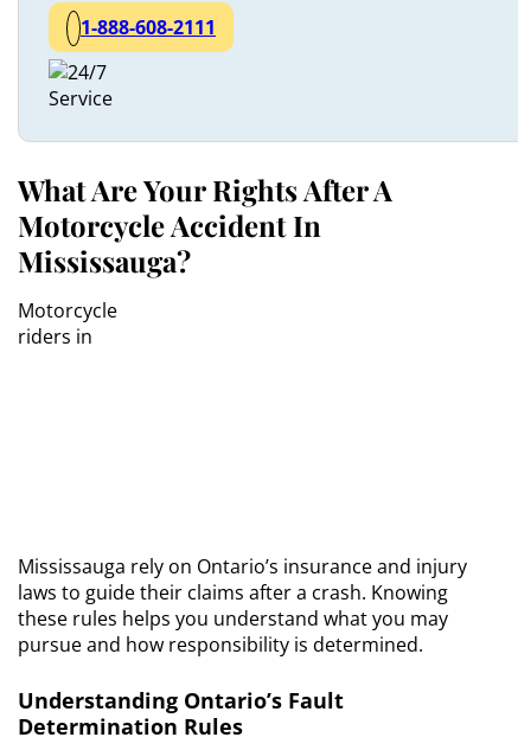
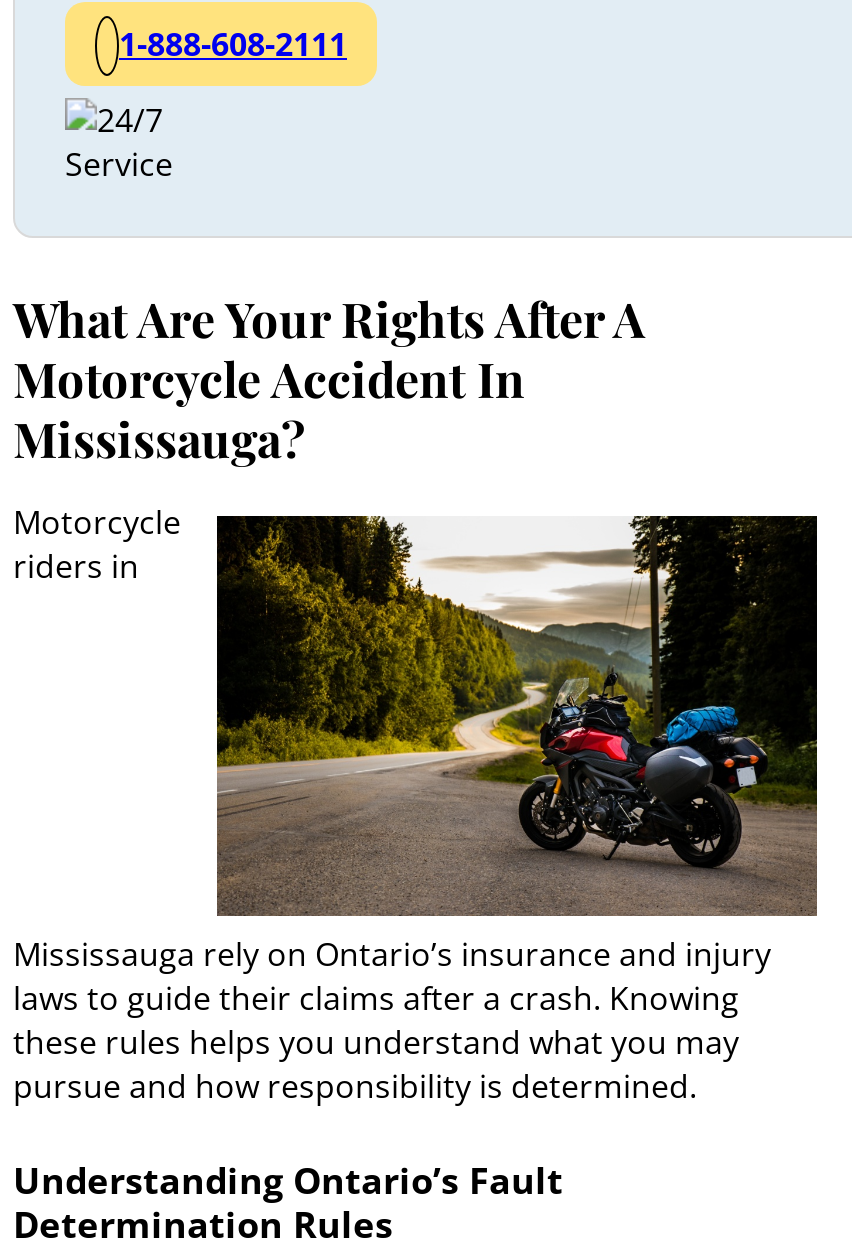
none -> [215,514,819,918] [image]

